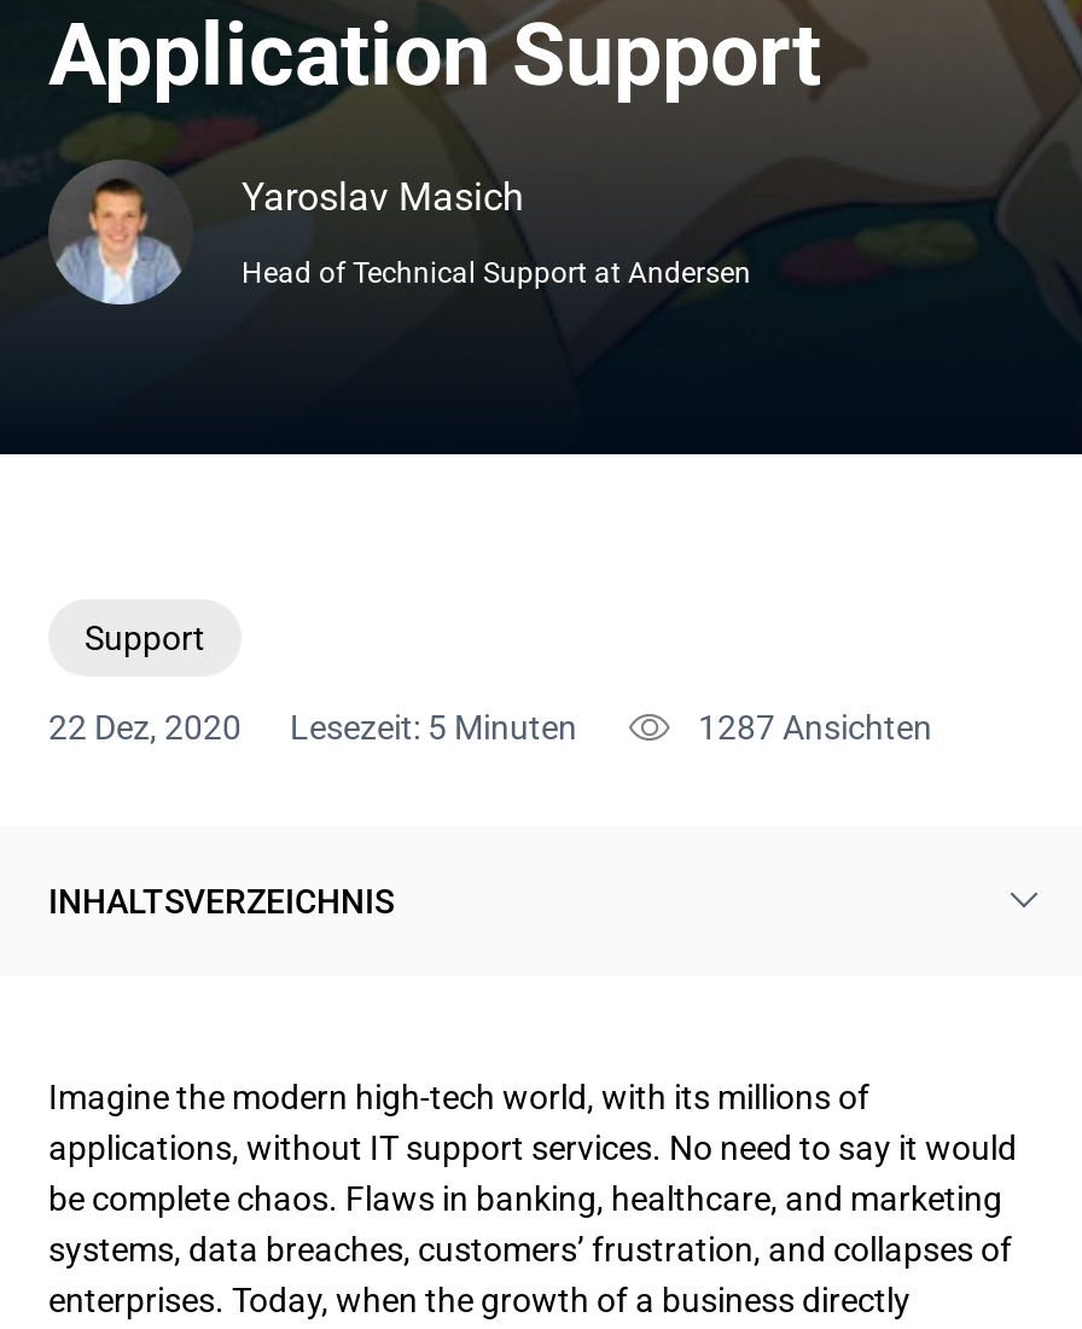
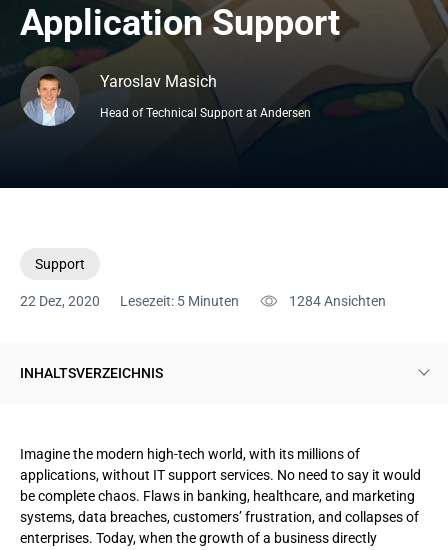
[698,708,932,747] 1287 Ansichten -> [289,293,386,309] 1284 Ansichten

